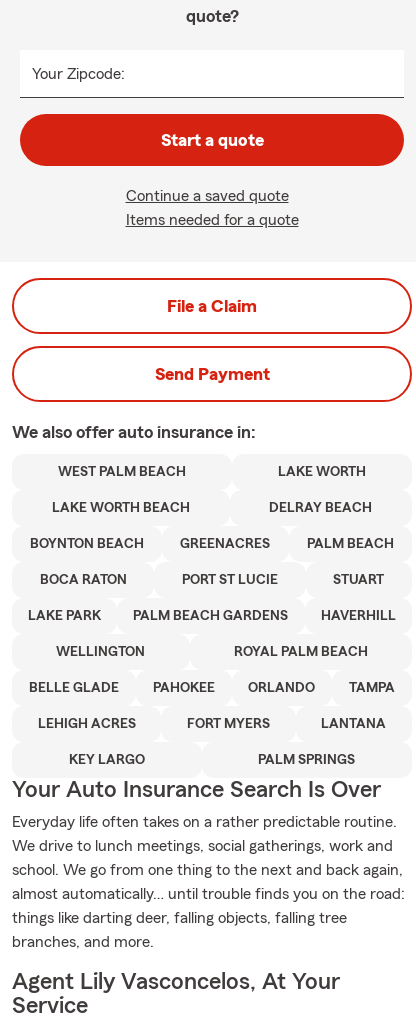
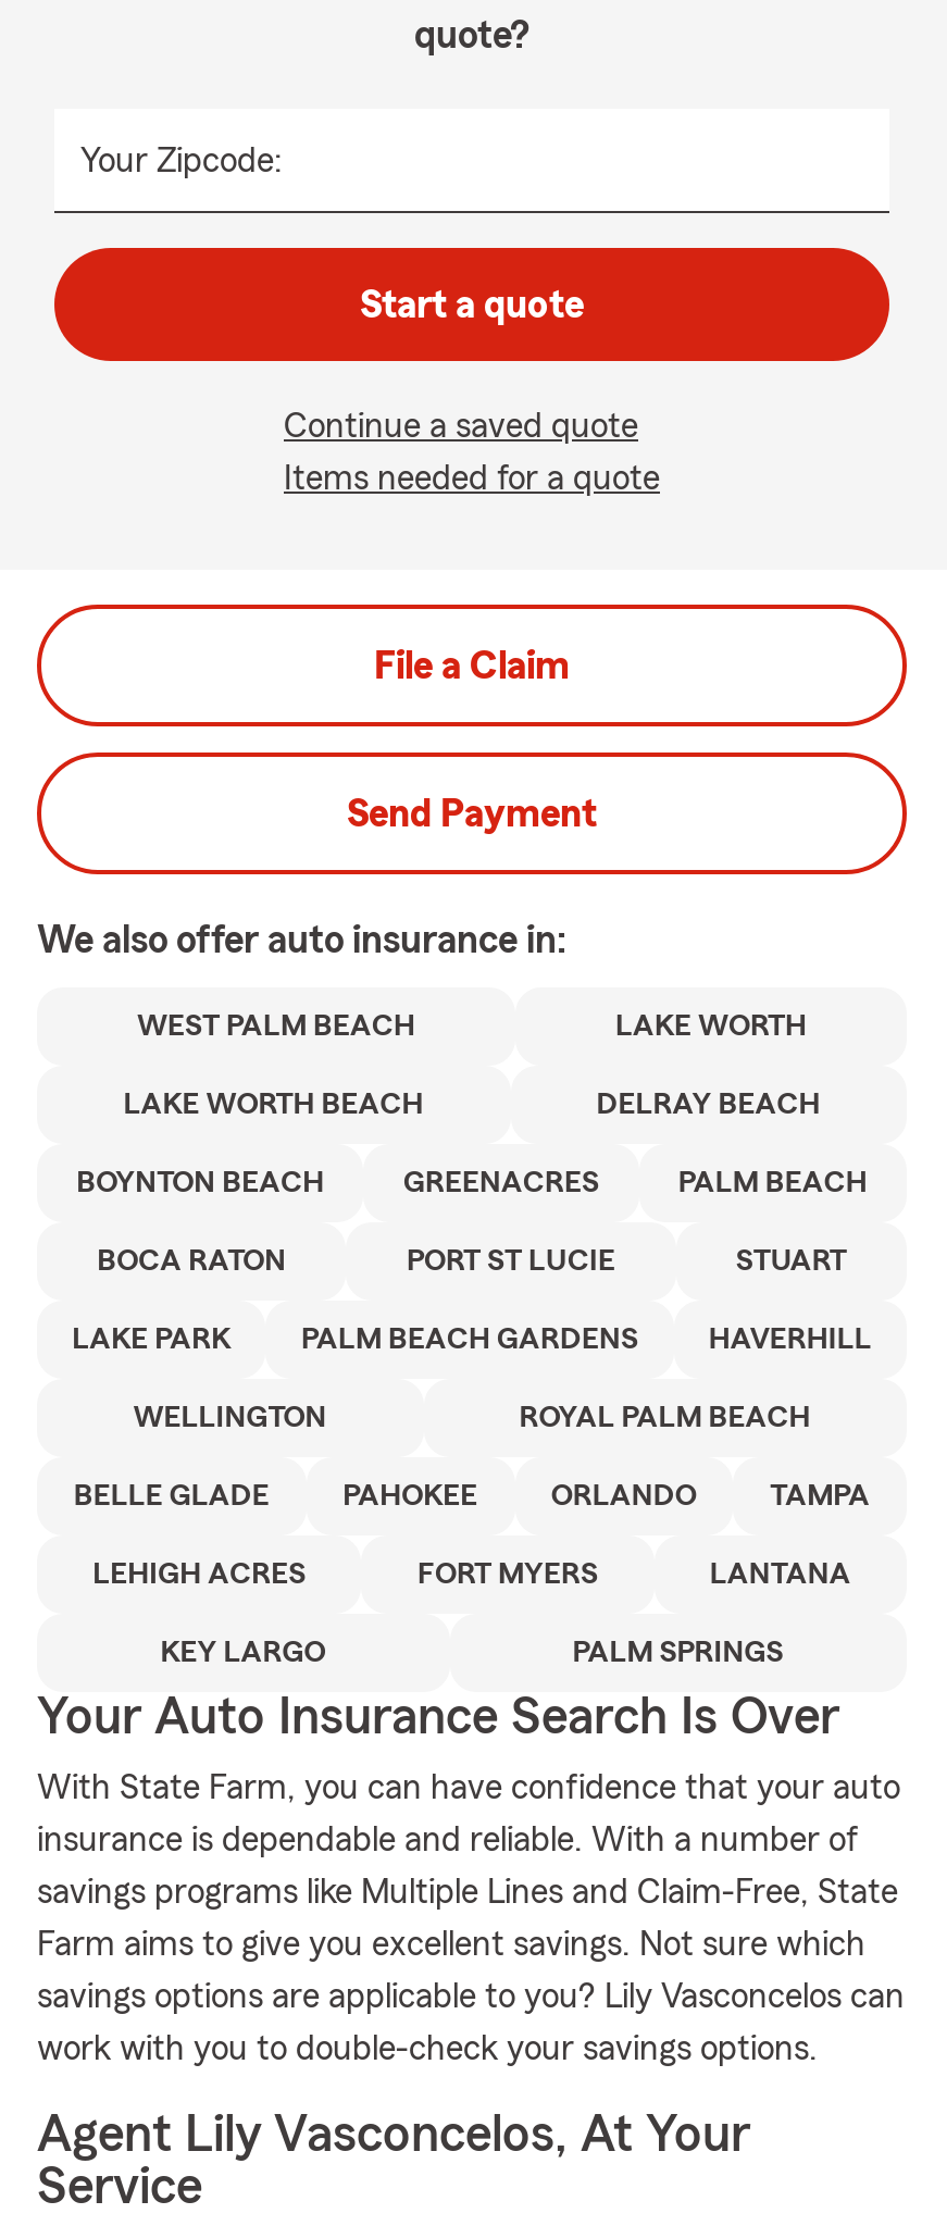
[12,814,397,830] Everyday life often takes on a rather predictable routine. -> [37,1770,900,1805] With State Farm, you can have confidence that your auto
[12,838,393,854] We drive to lunch meetings, social gatherings, work and -> [37,1823,859,1857] insurance is dependable and reliable. With a number of
[12,862,403,878] school. We go from one thing to the next and back again, -> [37,1875,898,1910] savings programs like Multiple Lines and Claim-Free, State
[12,886,405,902] almost automatically… until trouble finds you on the road: -> [37,1927,865,1962] Farm aims to give you excellent savings. Not sure which
[12,910,347,926] things like darting deer, falling objects, falling tree -> [37,1979,905,2014] savings options are applicable to you? Lily Vasconcelos can
[12,934,154,950] branches, and more. -> [37,2031,818,2066] work with you to double-check your savings options.

